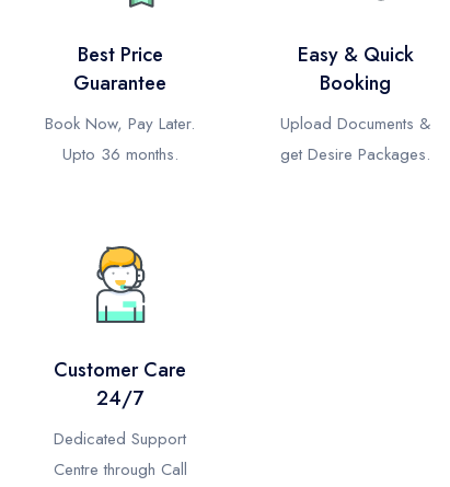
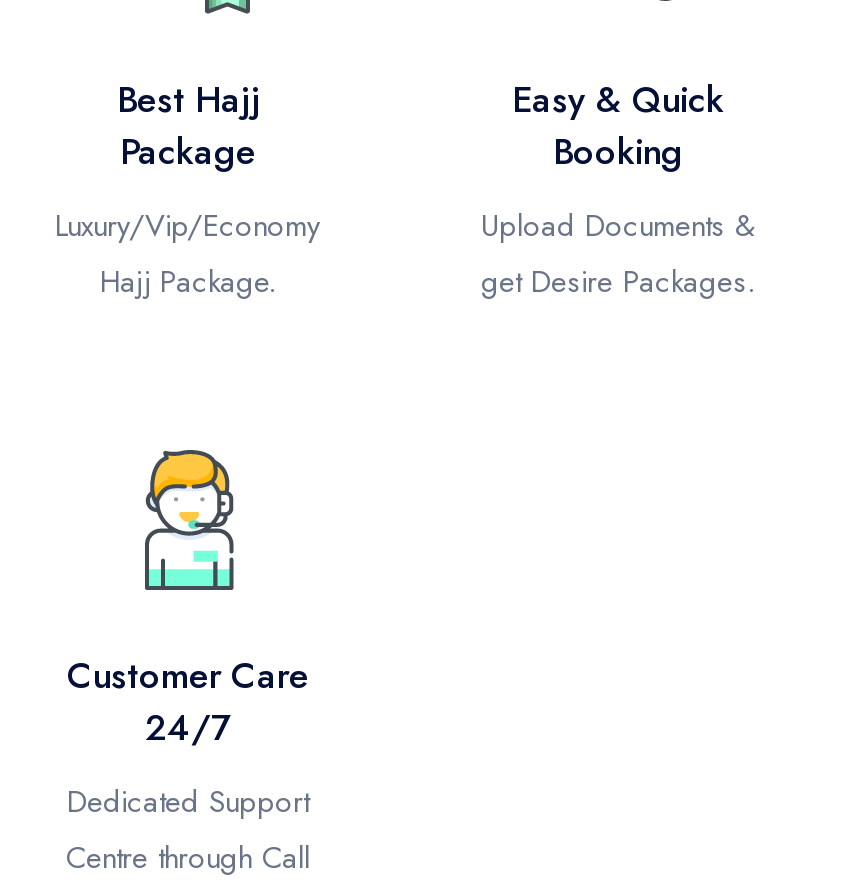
[73,40,166,97] Best Price | Guarantee -> [117,74,259,178] Best Hajj | Package
[45,112,195,166] Book Now, Pay Later. | Upto 36 months. -> [55,204,321,304] Luxury/Vip/Economy | Hajj Package.

